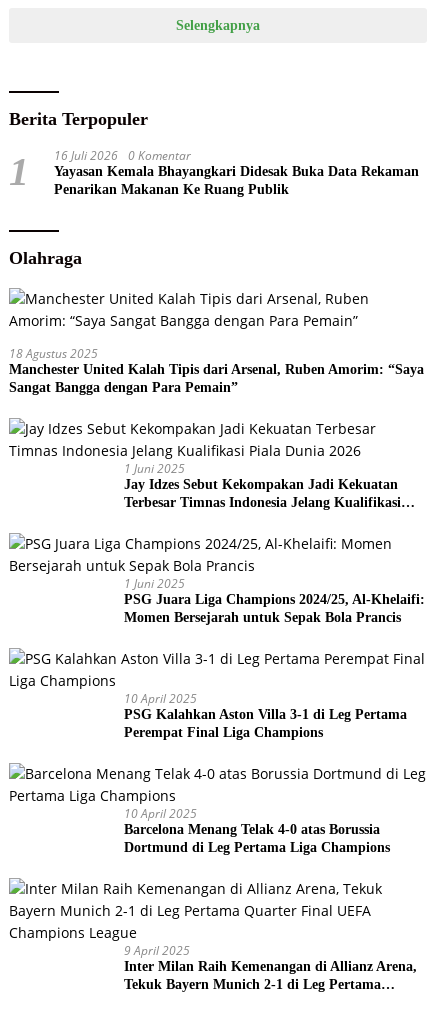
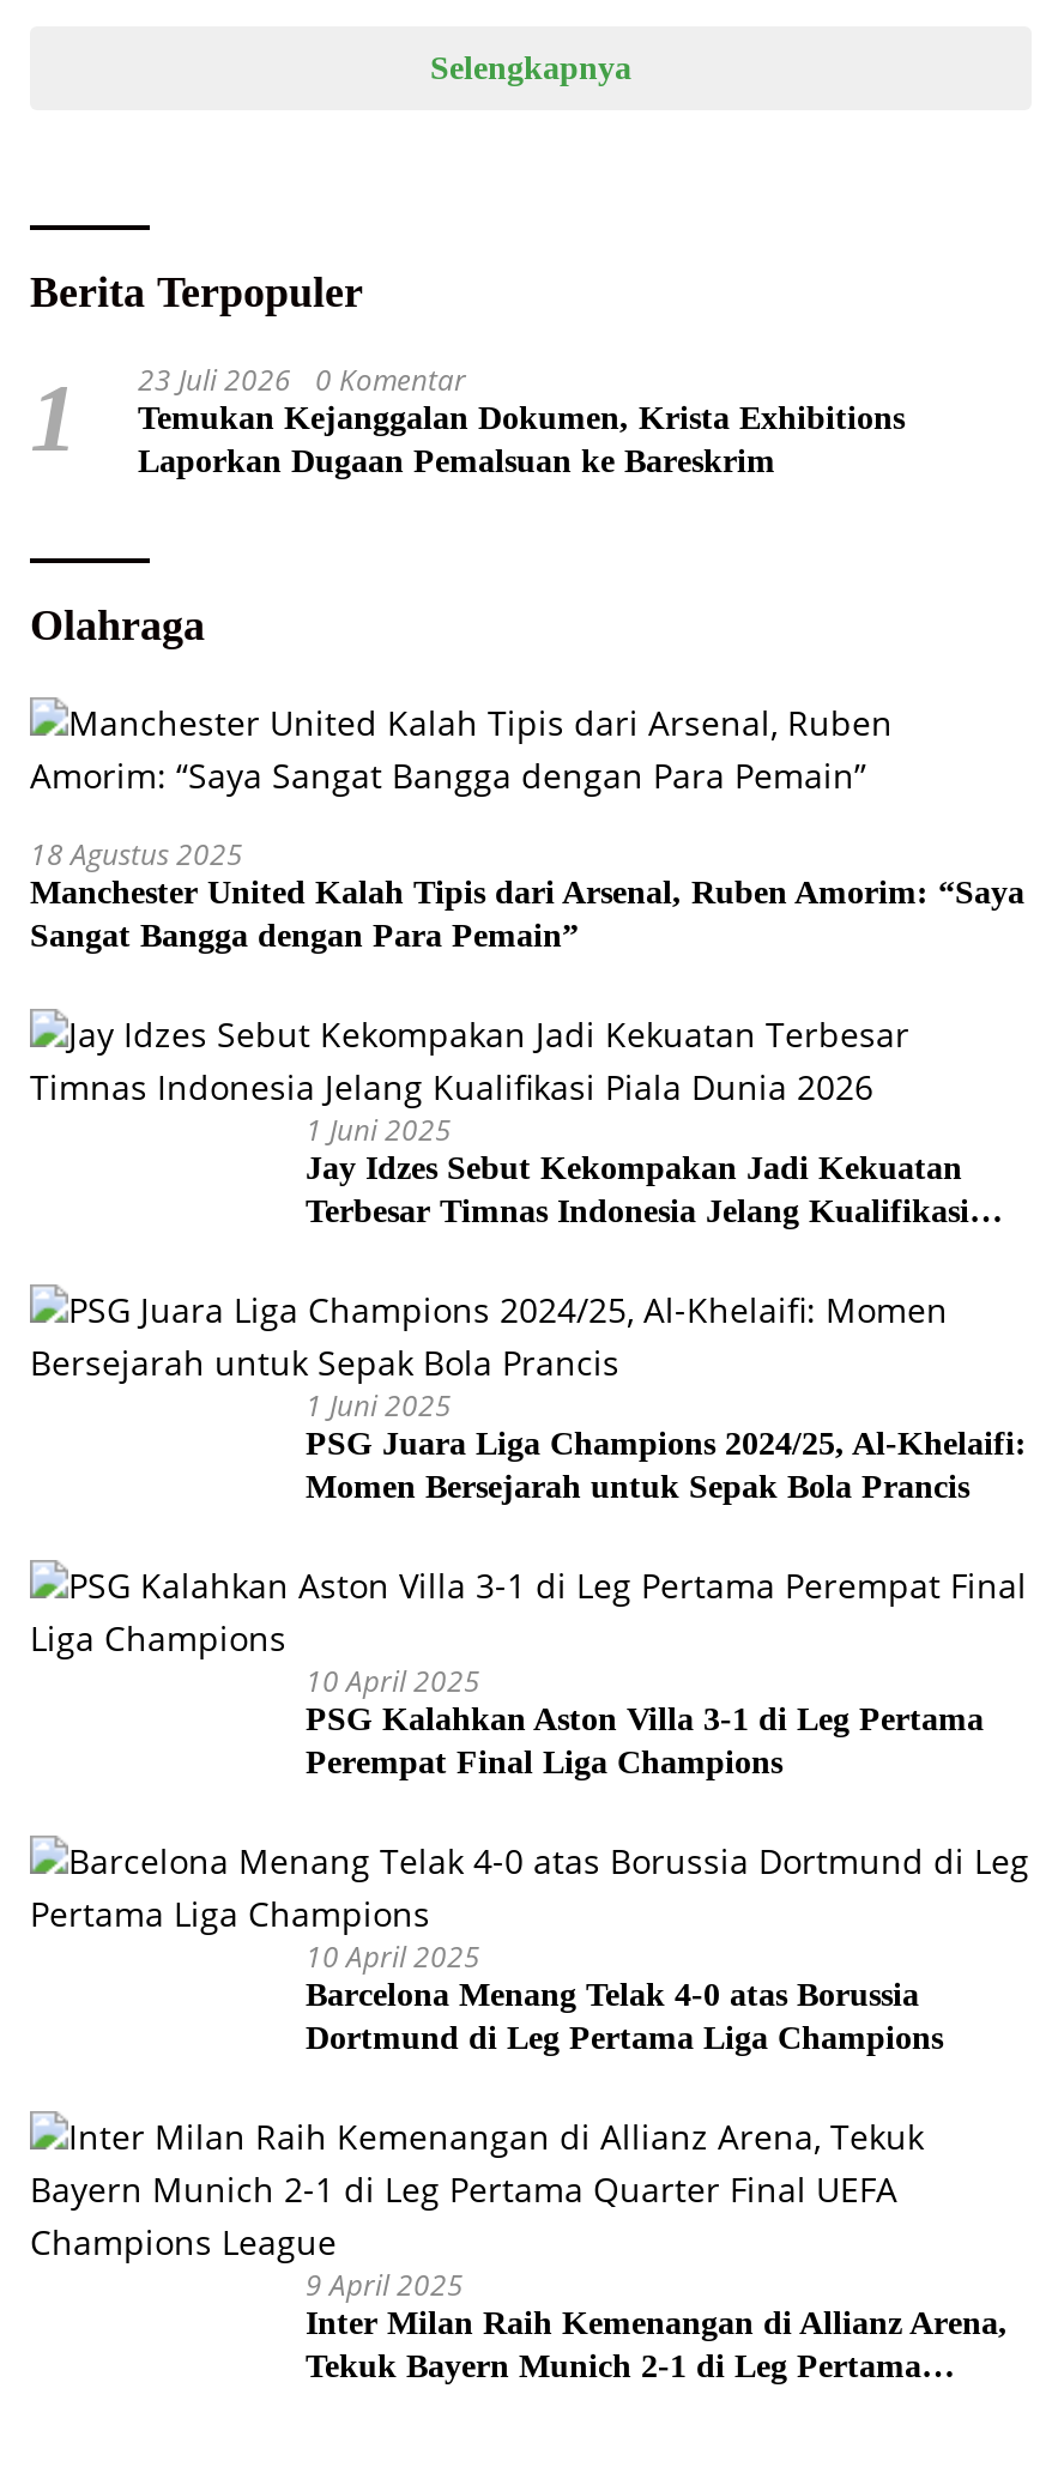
[54,147,419,197] 16 Juli 2026 0 Komentar | Yayasan Kemala Bhayangkari Didesak Buka Data Rekaman | Penarikan Makanan Ke Ruang Publik -> [138,359,905,479] 23 Juli 2026 0 Komentar | Temukan Kejanggalan Dokumen, Krista Exhibitions | Laporkan Dugaan Pemalsuan ke Bareskrim

